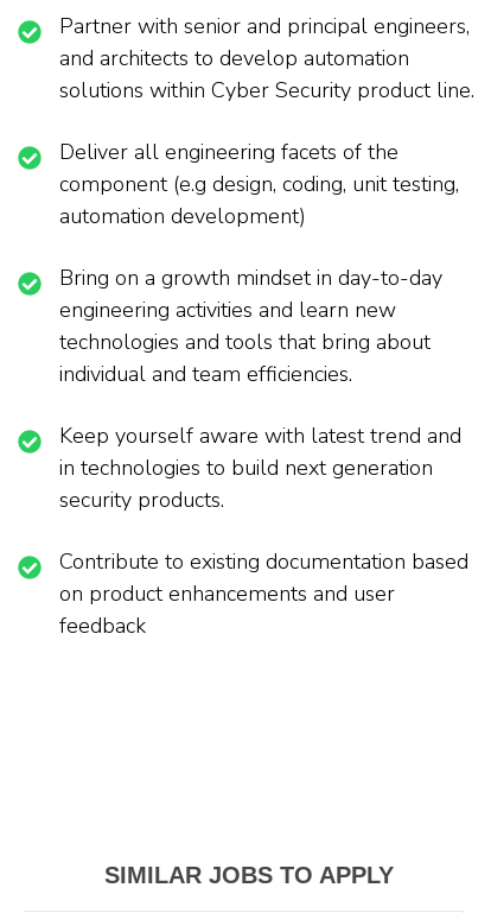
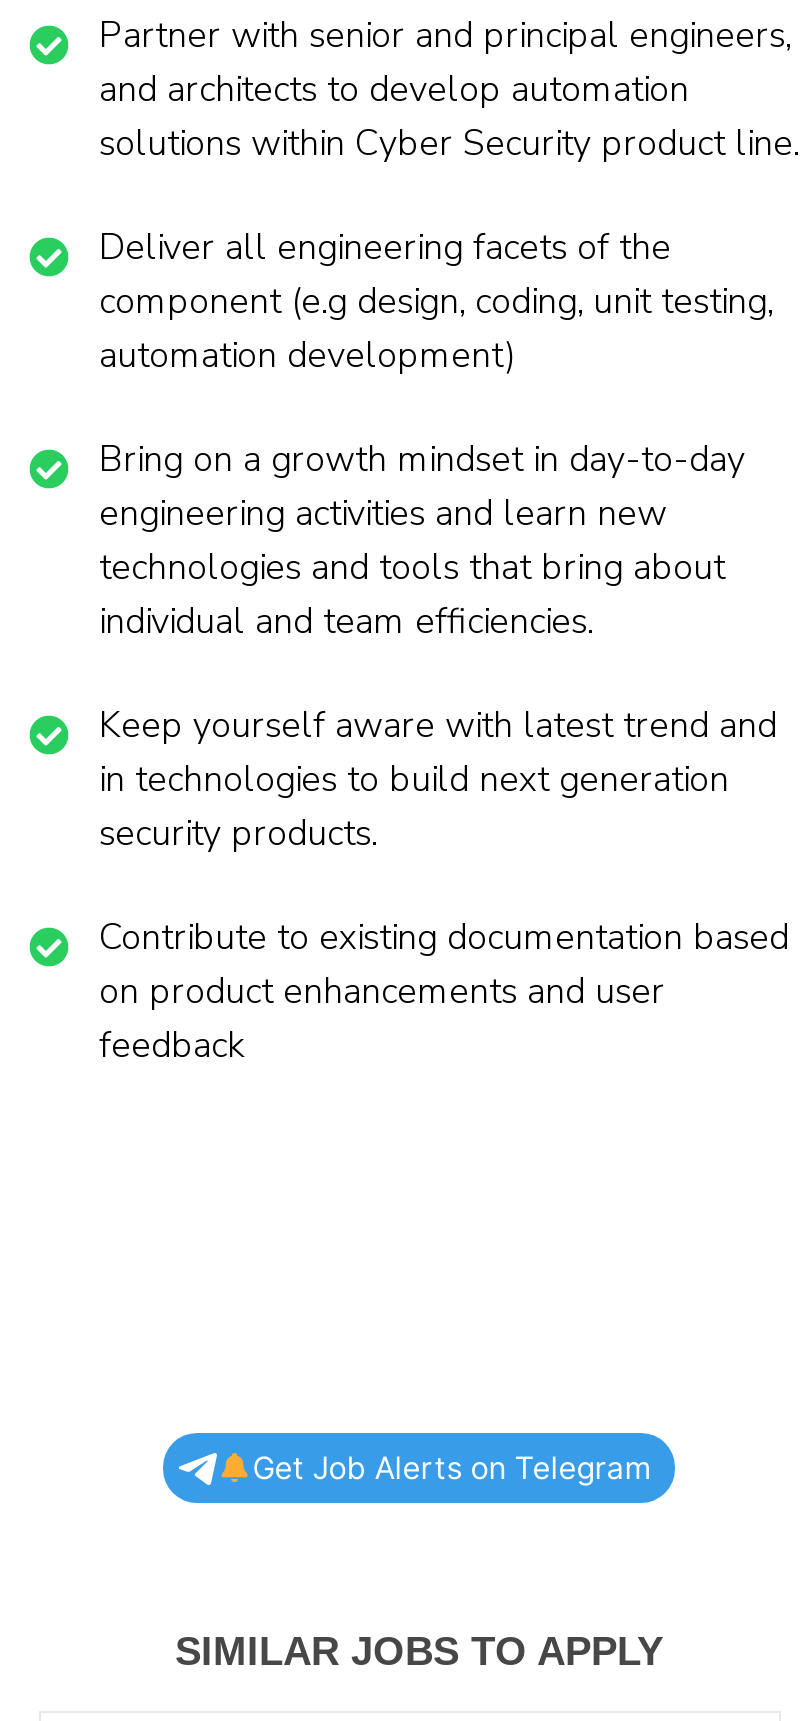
none -> [253,1449,651,1487] Get Job Alerts on Telegram

